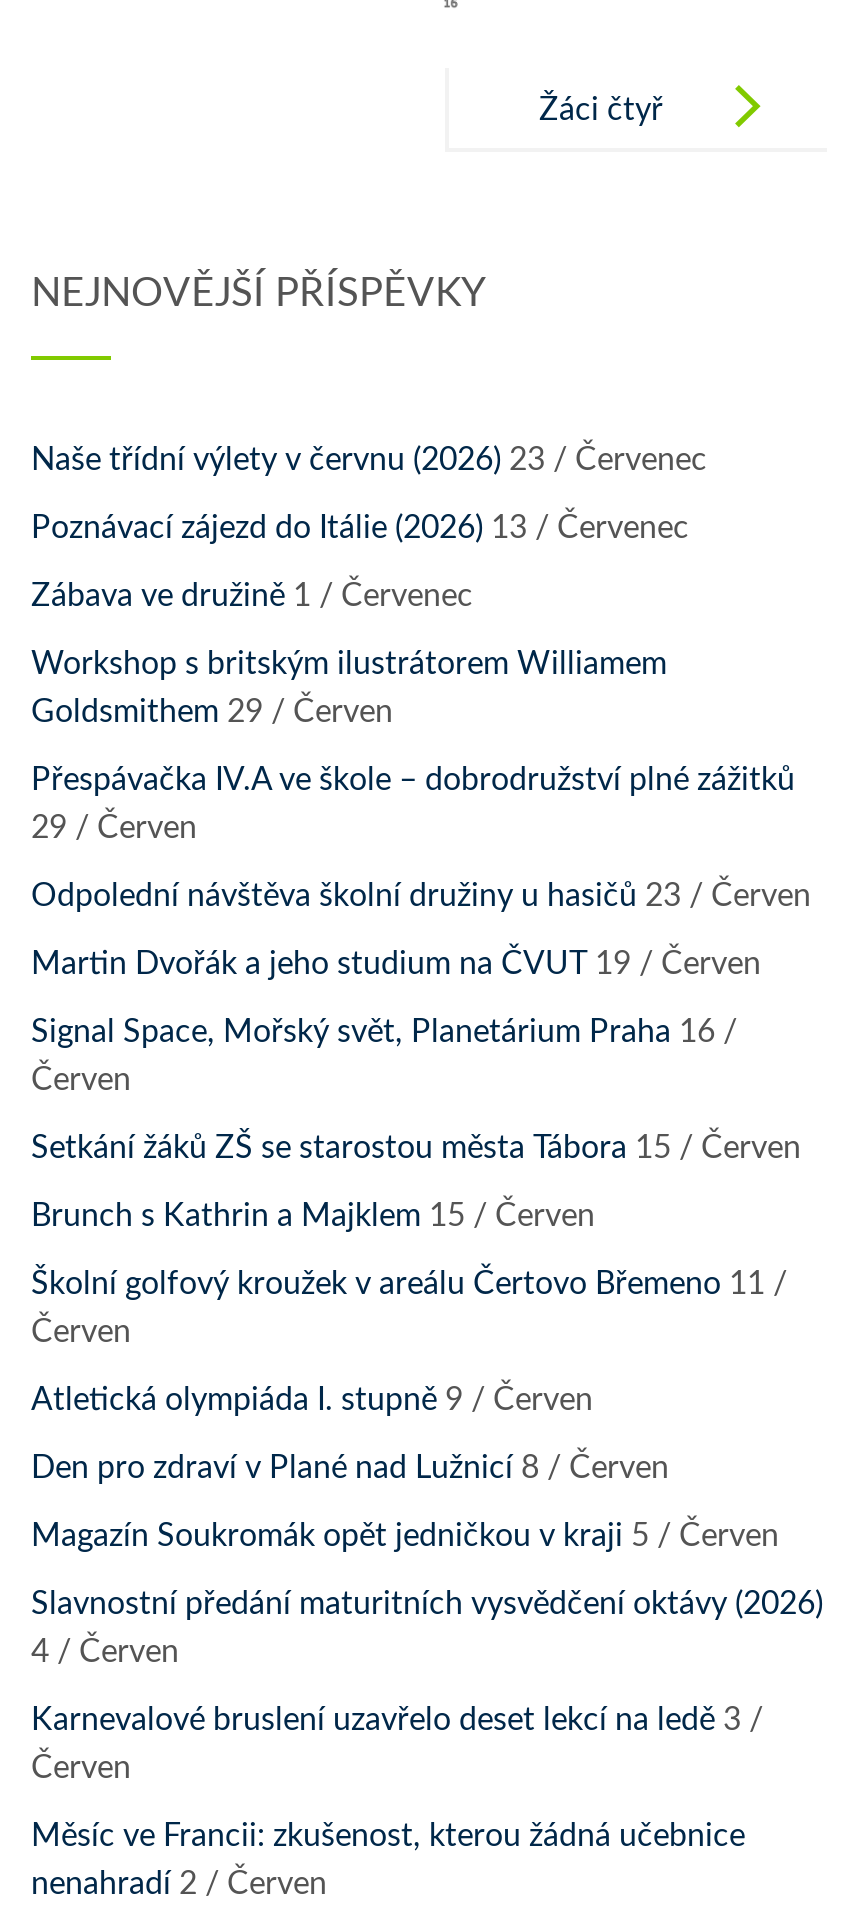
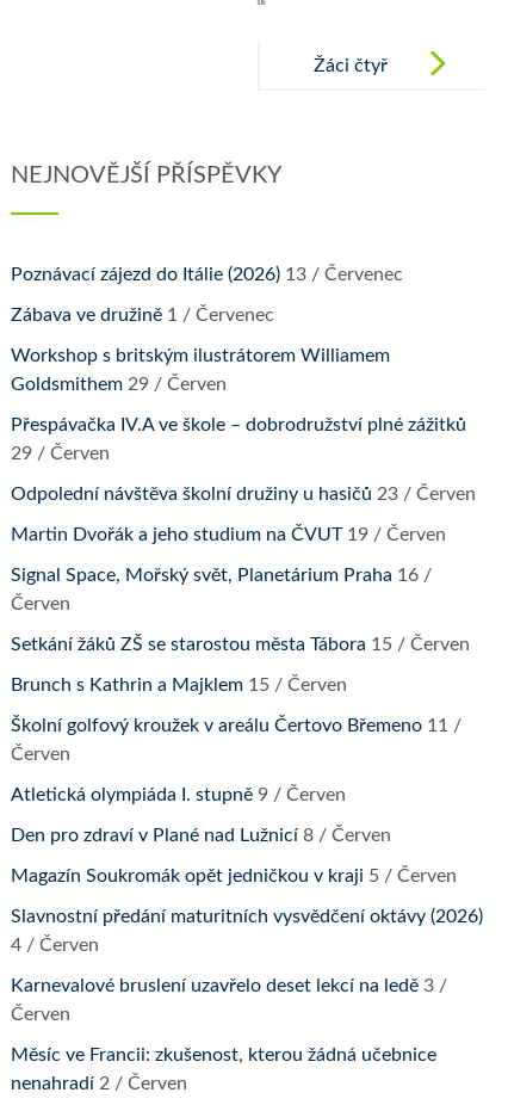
[31,445,707,477] Naše třídní výlety v červnu (2026) 23 / Červenec -> none

